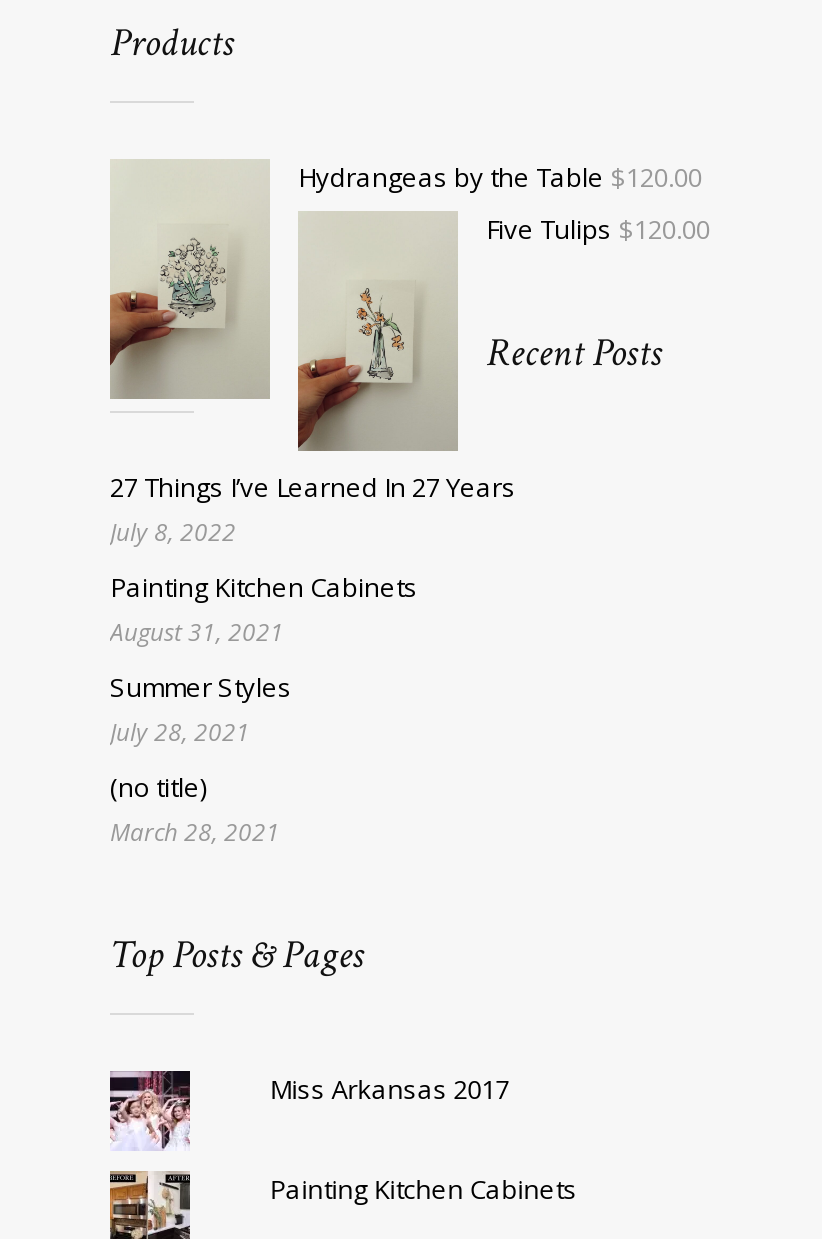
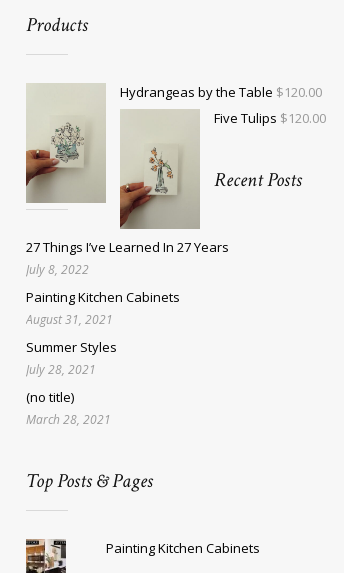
[108,1069,510,1151] [image] | Miss Arkansas 2017 -> none

